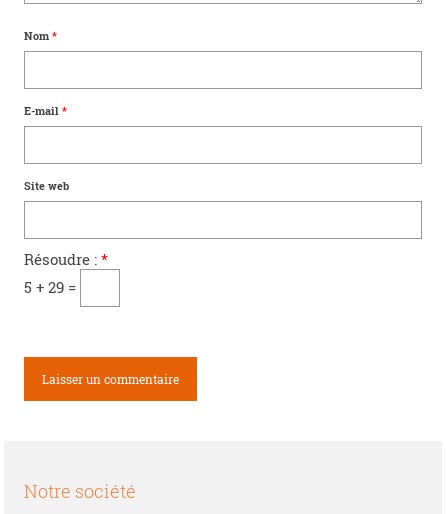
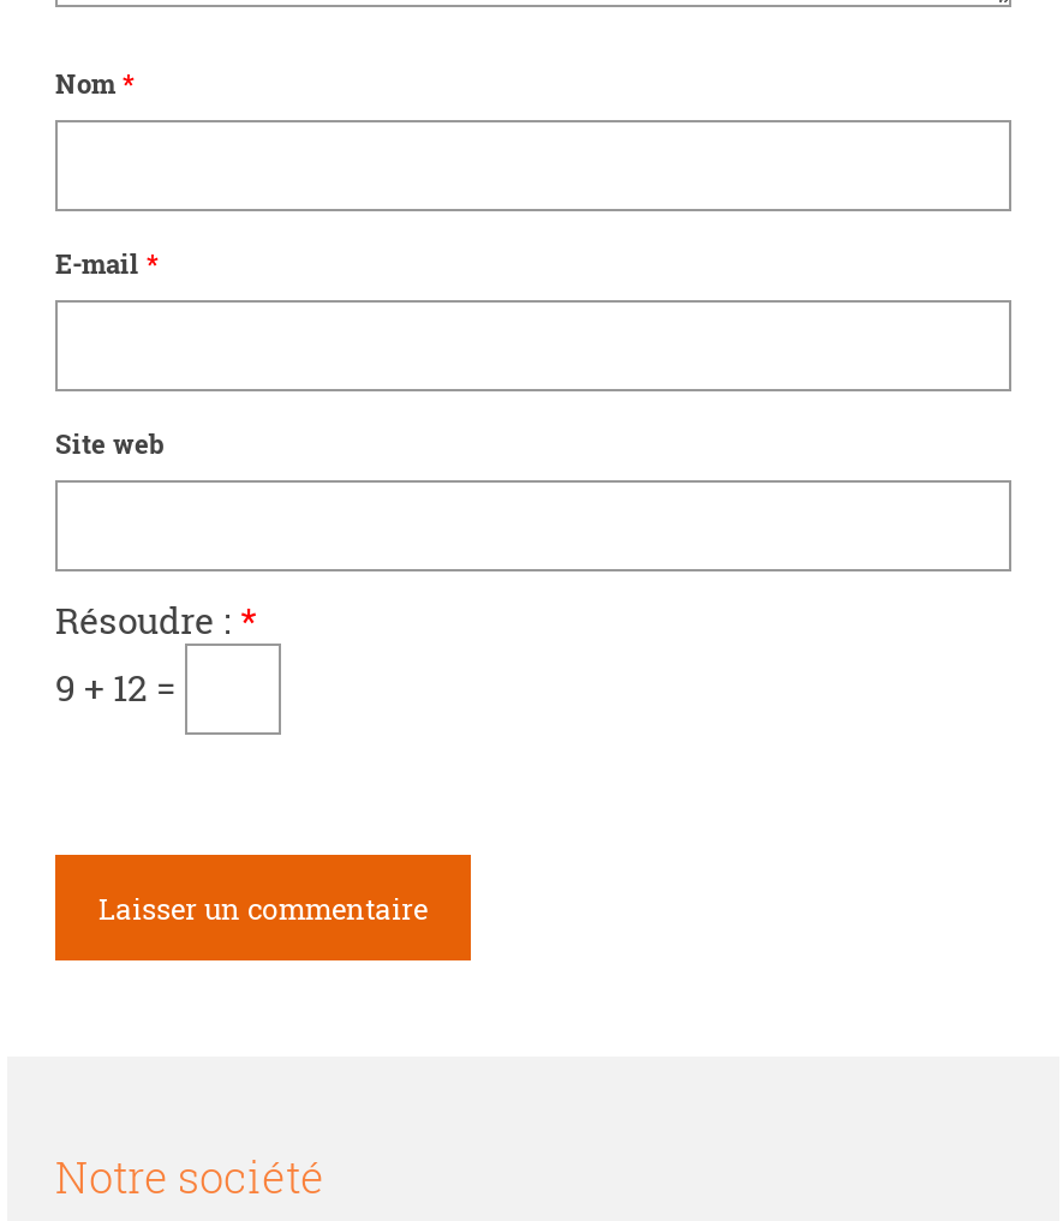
[24,276,80,296] 5 + 29 = -> [55,664,185,712] 9 + 12 =

